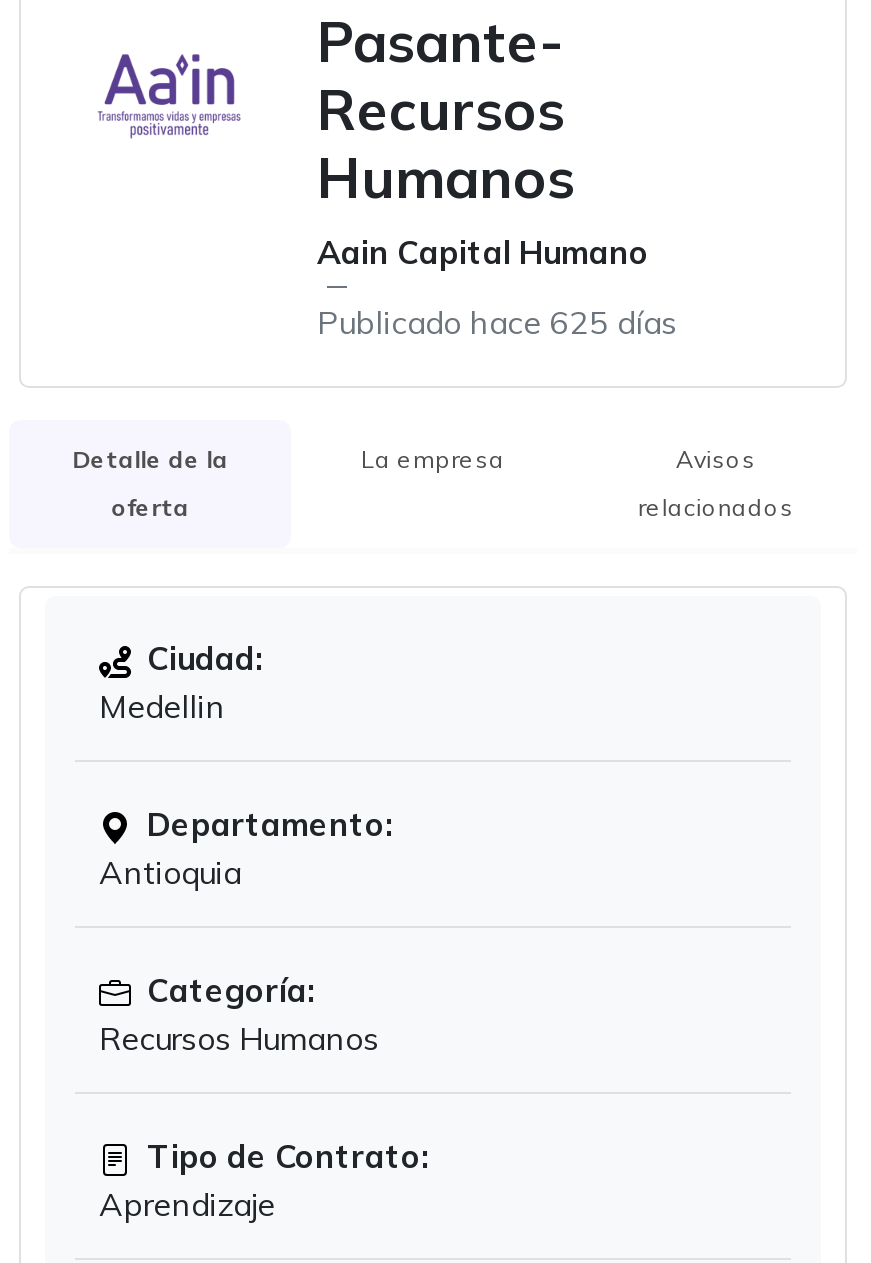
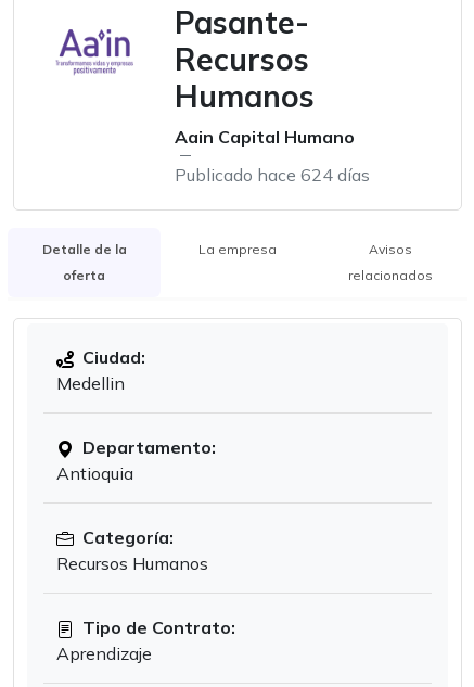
[317,302,677,342] Publicado hace 625 días -> [175,164,370,186] Publicado hace 624 días

